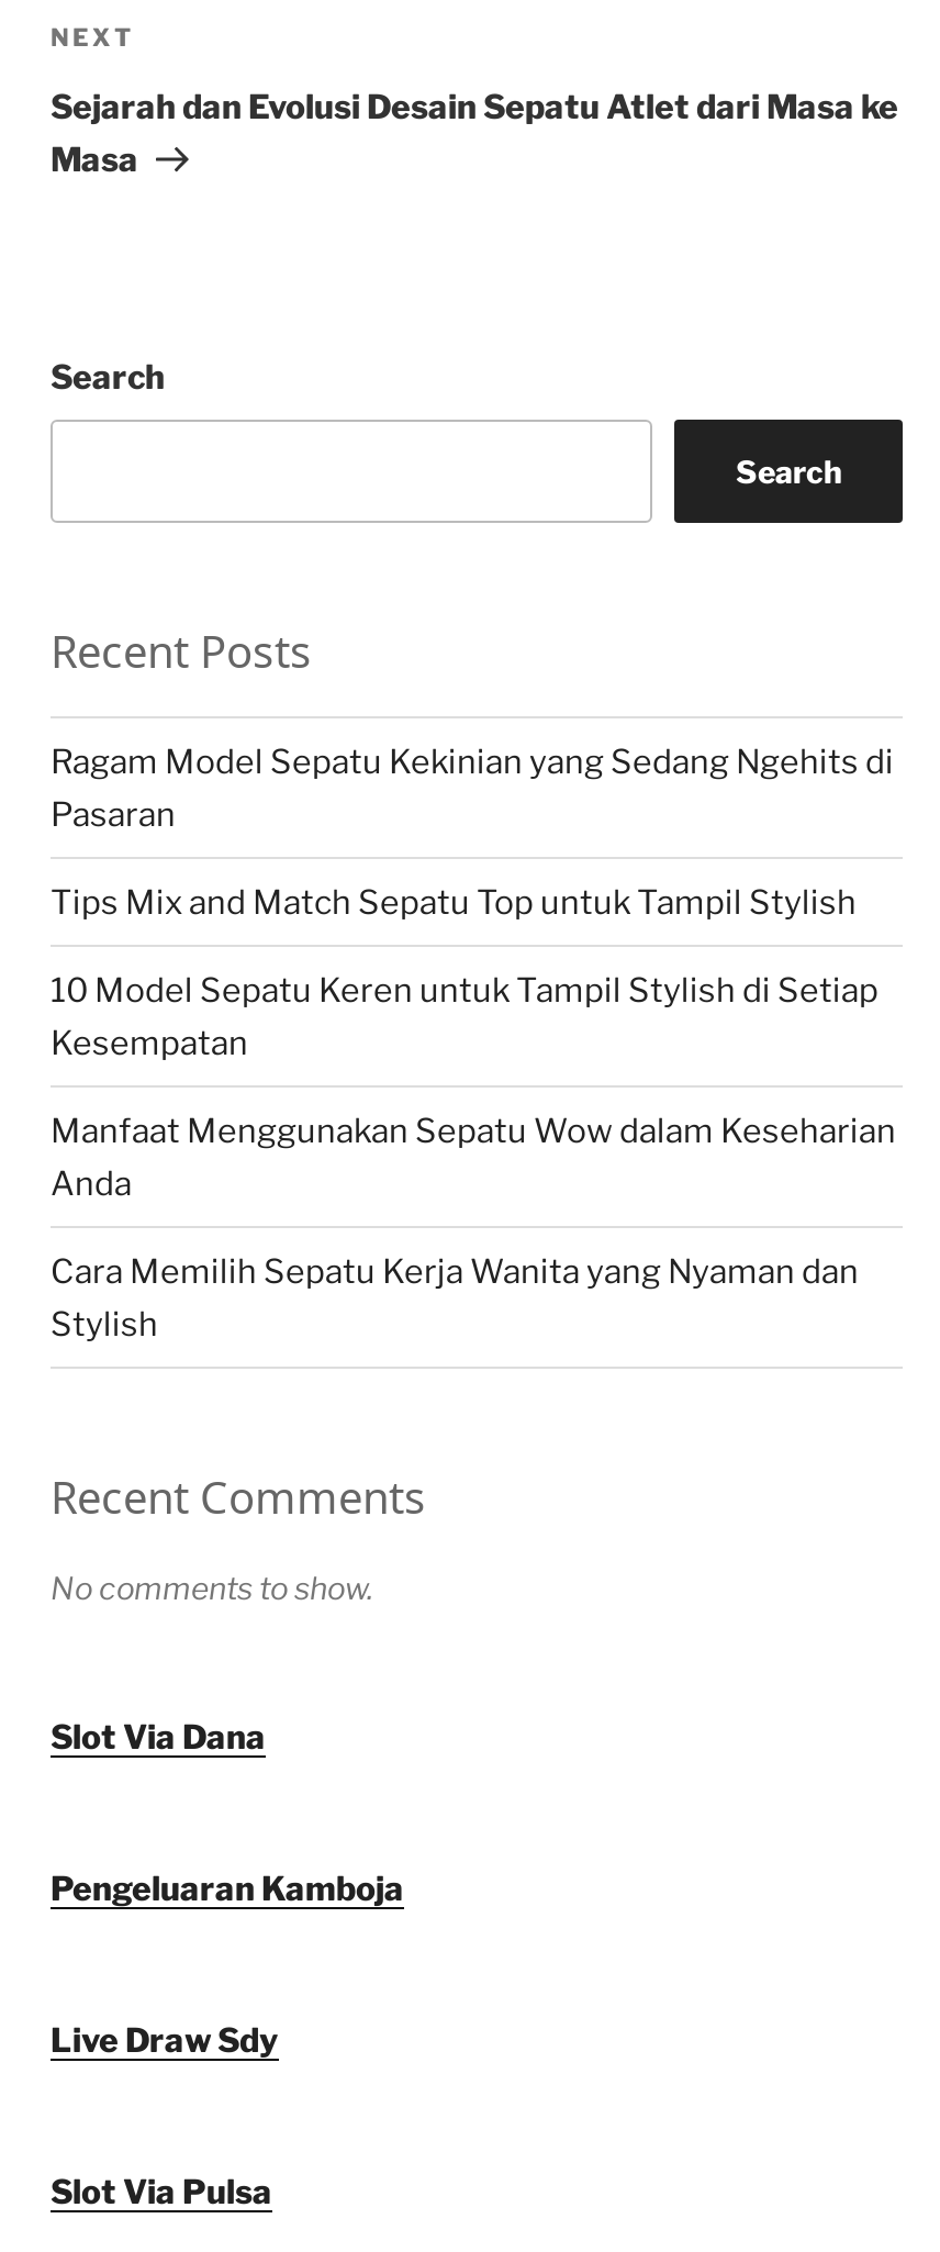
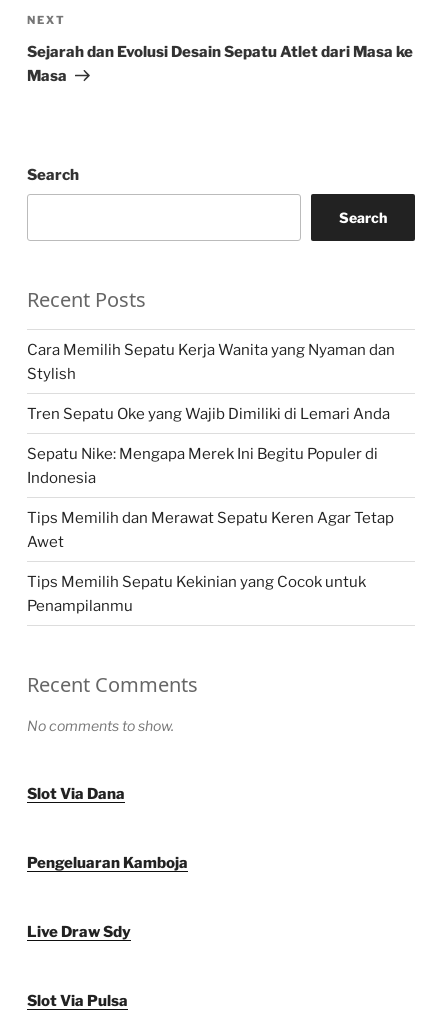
[51,742,896,1204] Ragam Model Sepatu Kekinian yang Sedang Ngehits di | Pasaran | Tips Mix and Match Sepatu Top untuk Tampil Stylish | 10 Model Sepatu Keren untuk Tampil Stylish di Setiap | Kesempatan | Manfaat Menggunakan Sepatu Wow dalam Keseharian | Anda -> none
moved [51,1252,859,1344] -> [27,341,395,383]: Cara Memilih Sepatu Kerja Wanita yang Nyaman dan | Stylish
none -> [27,405,394,615] Tren Sepatu Oke yang Wajib Dimiliki di Lemari Anda | Sepatu Nike: Mengapa Merek Ini Begitu Populer di | Indonesia | Tips Memilih dan Merawat Sepatu Keren Agar Tetap | Awet | Tips Memilih Sepatu Kekinian yang Cocok untuk | Penampilanmu

